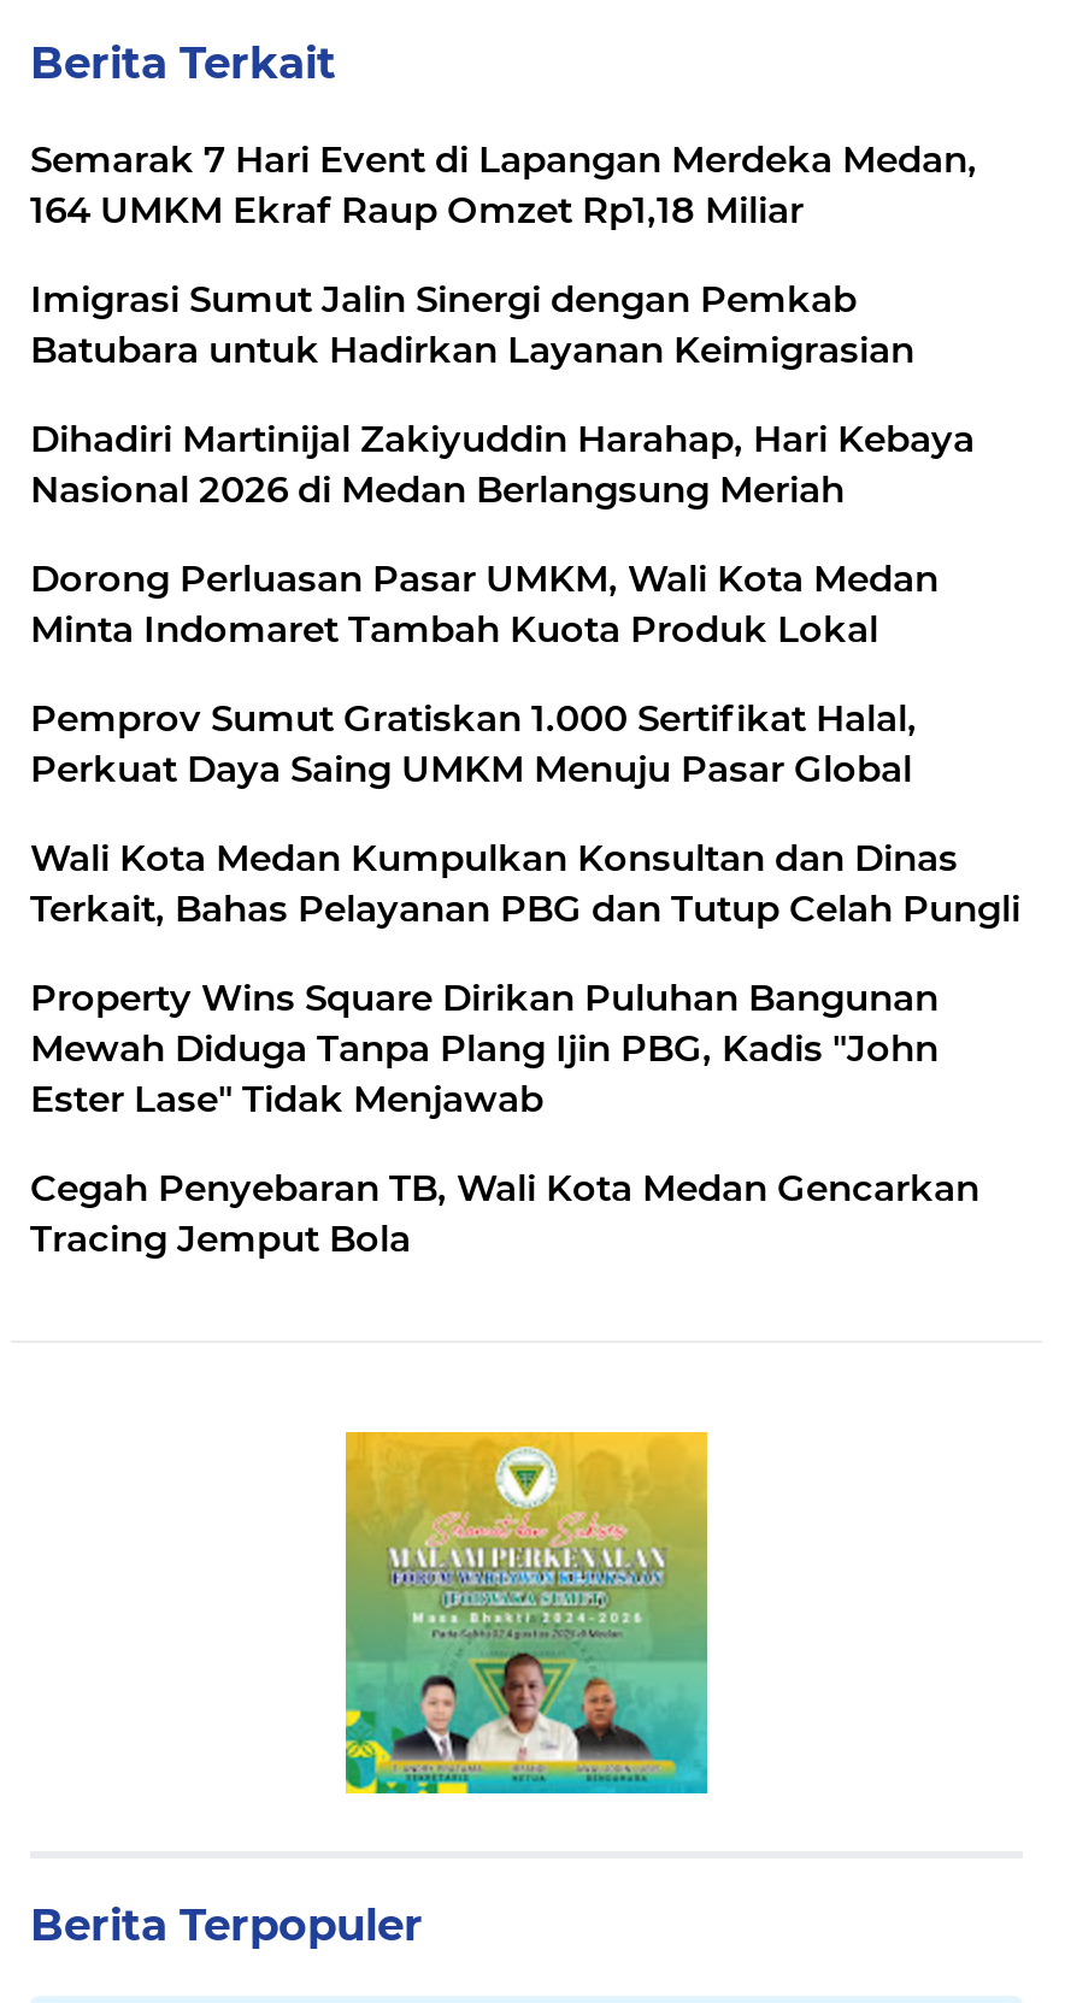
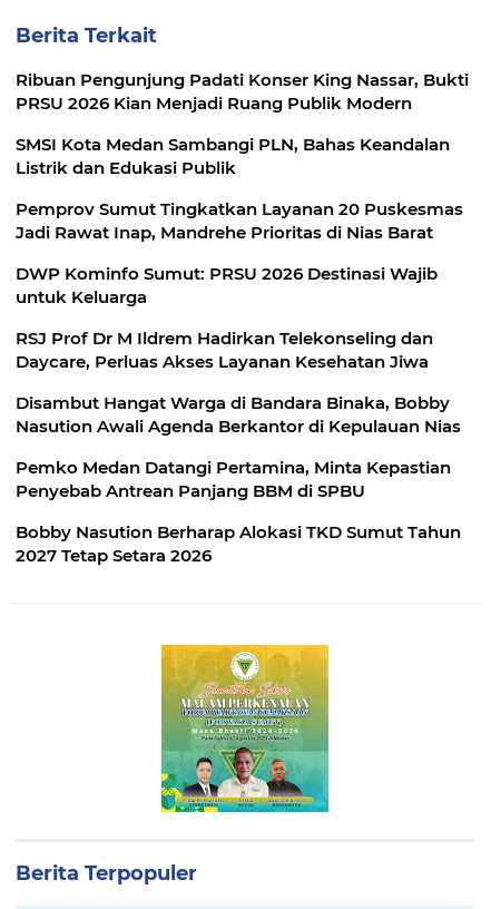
[30,136,977,232] Semarak 7 Hari Event di Lapangan Merdeka Medan, | 164 UMKM Ekraf Raup Omzet Rp1,18 Miliar -> [16,69,469,114] Ribuan Pengunjung Padati Konser King Nassar, Bukti | PRSU 2026 Kian Menjadi Ruang Publik Modern
[30,276,914,372] Imigrasi Sumut Jalin Sinergi dengan Pemkab | Batubara untuk Hadirkan Layanan Keimigrasian -> [16,134,450,178] SMSI Kota Medan Sambangi PLN, Bahas Keandalan | Listrik dan Edukasi Publik
[30,415,975,512] Dihadiri Martinijal Zakiyuddin Harahap, Hari Kebaya | Nasional 2026 di Medan Berlangsung Meriah -> [16,198,463,243] Pemprov Sumut Tingkatkan Layanan 20 Puskesmas | Jadi Rawat Inap, Mandrehe Prioritas di Nias Barat
[30,555,939,651] Dorong Perluasan Pasar UMKM, Wali Kota Medan | Minta Indomaret Tambah Kuota Produk Lokal -> [16,263,438,307] DWP Kominfo Sumut: PRSU 2026 Destinasi Wajib | untuk Keluarga
[30,695,917,791] Pemprov Sumut Gratiskan 1.000 Sertifikat Halal, | Perkuat Daya Saing UMKM Menuju Pasar Global -> [16,327,433,372] RSJ Prof Dr M Ildrem Hadirkan Telekonseling dan | Daycare, Perluas Akses Layanan Kesehatan Jiwa
[30,834,1020,931] Wali Kota Medan Kumpulkan Konsultan dan Dinas | Terkait, Bahas Pelayanan PBG dan Tutup Celah Pungli -> [16,392,461,437] Disambut Hangat Warga di Bandara Binaka, Bobby | Nasution Awali Agenda Berkantor di Kepulauan Nias
[30,974,939,1121] Property Wins Square Dirikan Puluhan Bangunan | Mewah Diduga Tanpa Plang Ijin PBG, Kadis "John | Ester Lase" Tidak Menjawab -> [16,457,451,501] Pemko Medan Datangi Pertamina, Minta Kepastian | Penyebab Antrean Panjang BBM di SPBU
[30,1164,979,1261] Cegah Penyebaran TB, Wali Kota Medan Gencarkan | Tracing Jemput Bola -> [16,521,461,566] Bobby Nasution Berharap Alokasi TKD Sumut Tahun | 2027 Tetap Setara 2026

